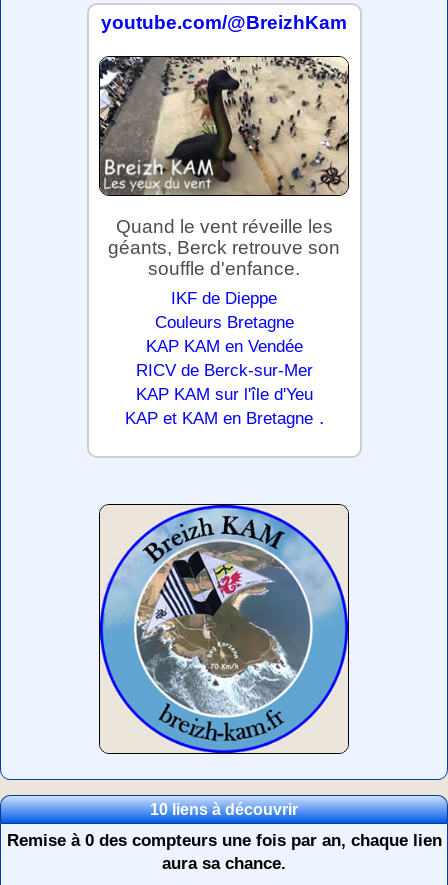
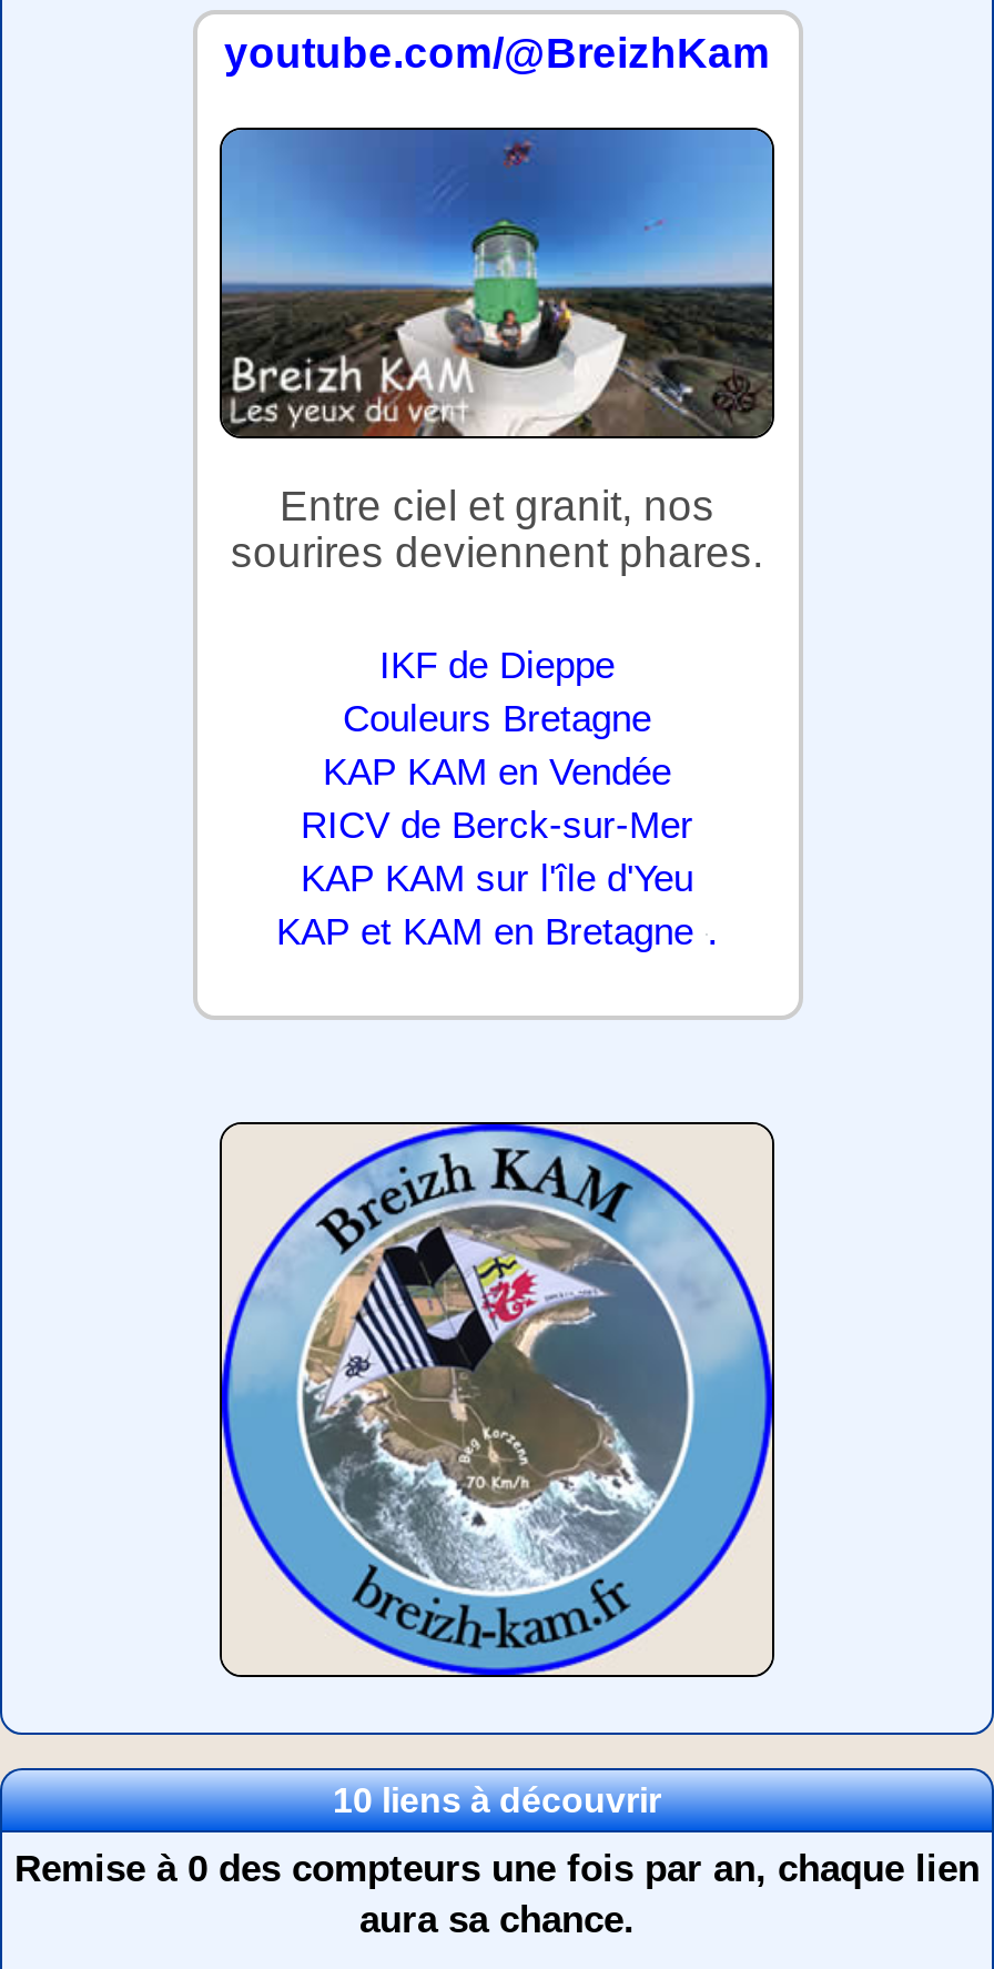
[99,56,349,279] [image] | Quand le vent réveille les | géants, Berck retrouve son | souffle d'enfance. -> [220,128,774,577] [image] | Entre ciel et granit, nos | sourires deviennent phares.

